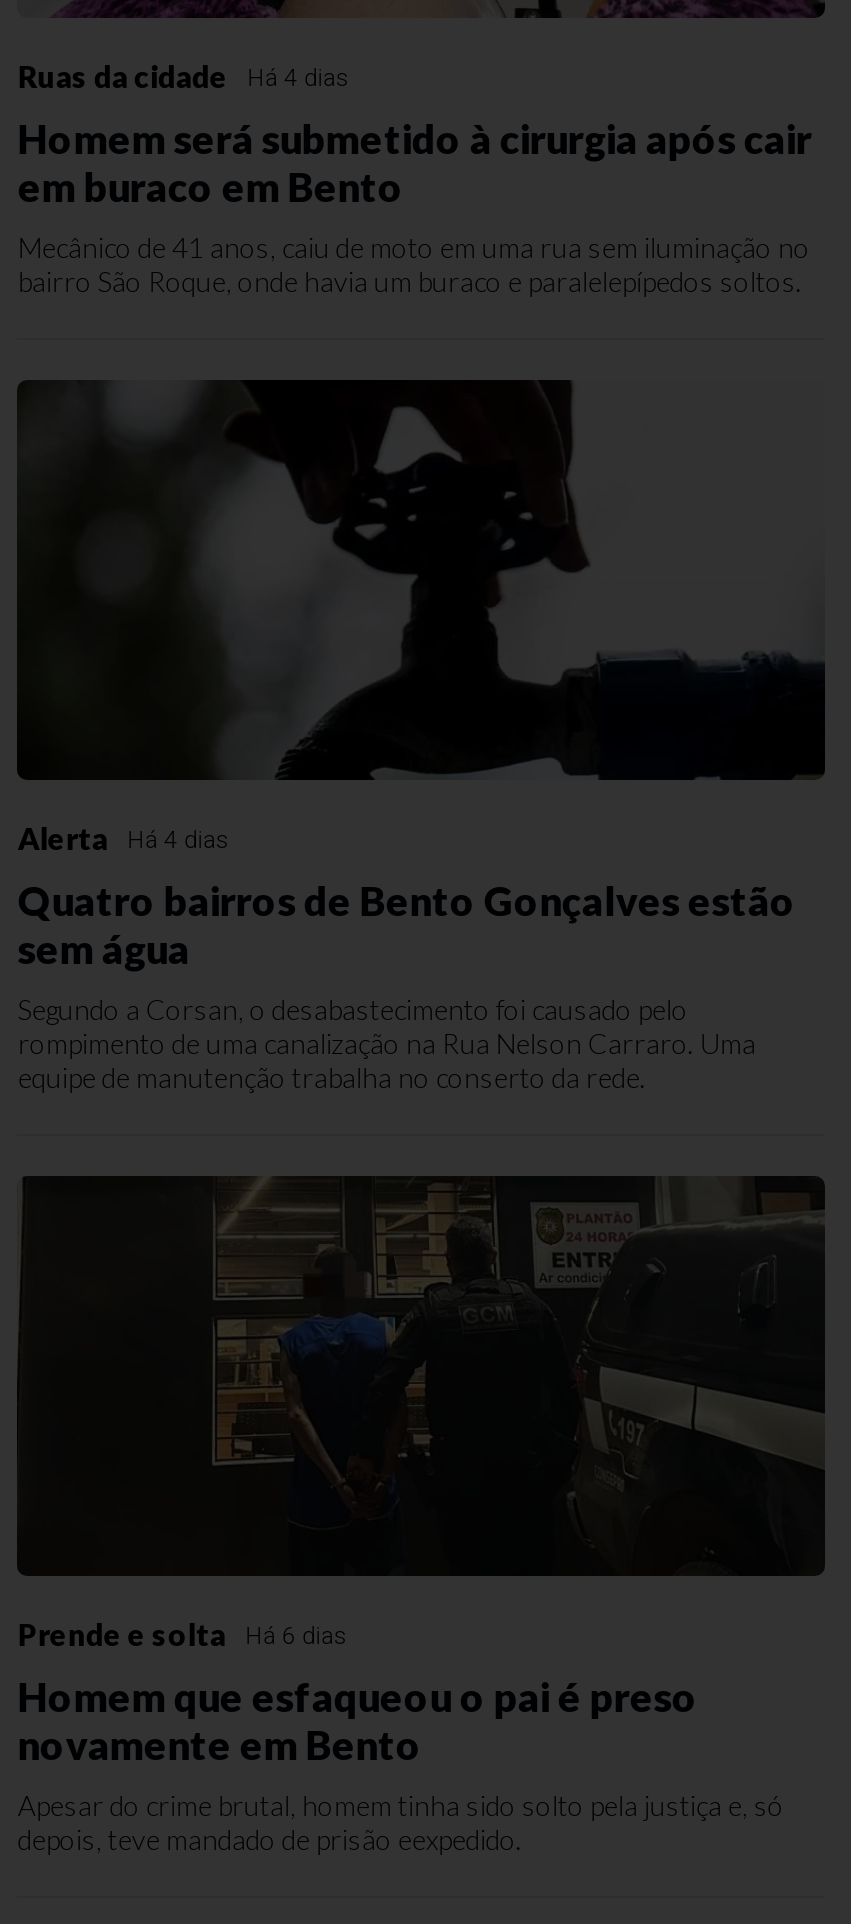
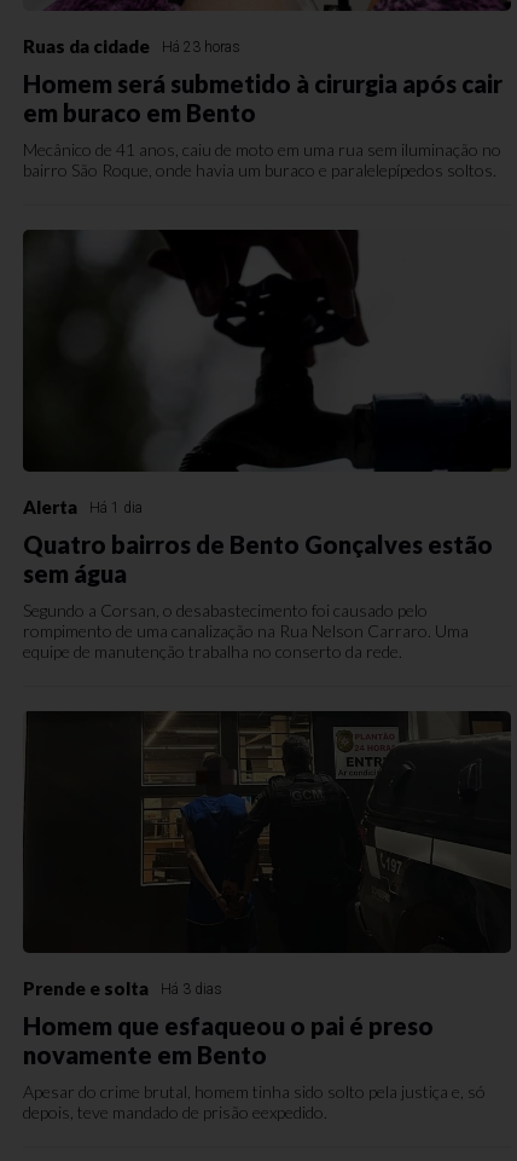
[18,58,350,94] Ruas da cidade Há 4 dias -> [23,35,241,57] Ruas da cidade Há 23 horas
[18,820,230,856] Alerta Há 4 dias -> [23,496,143,518] Alerta Há 1 dia
[18,1616,348,1652] Prende e solta Há 6 dias -> [23,977,223,999] Prende e solta Há 3 dias

